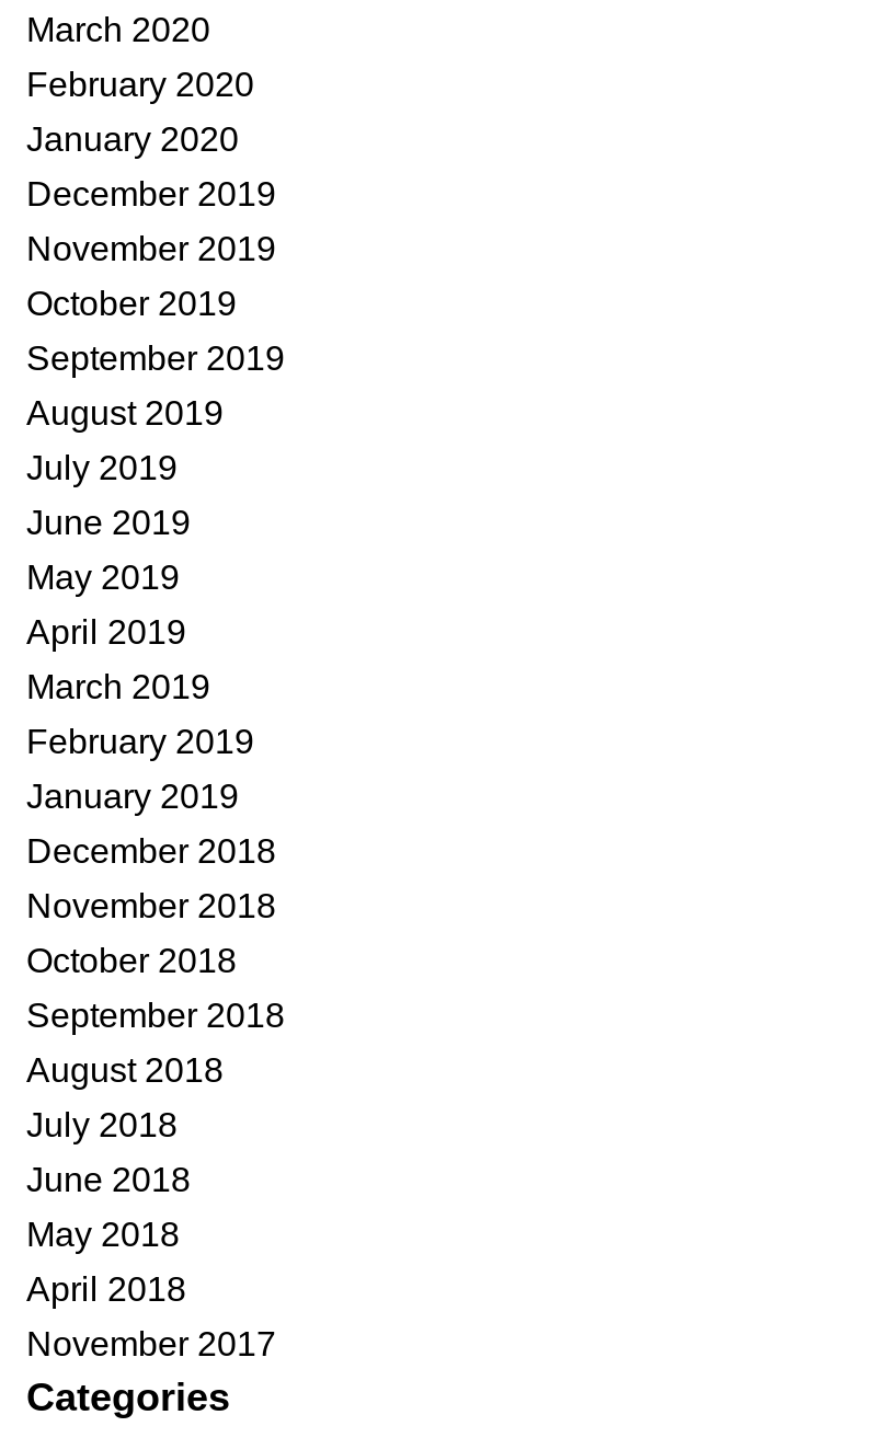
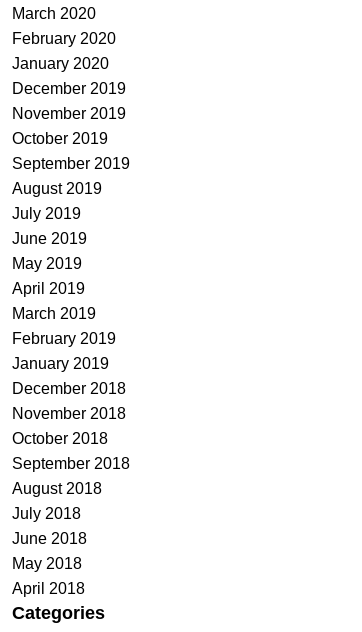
[26,1324,276,1362] November 2017 -> none

